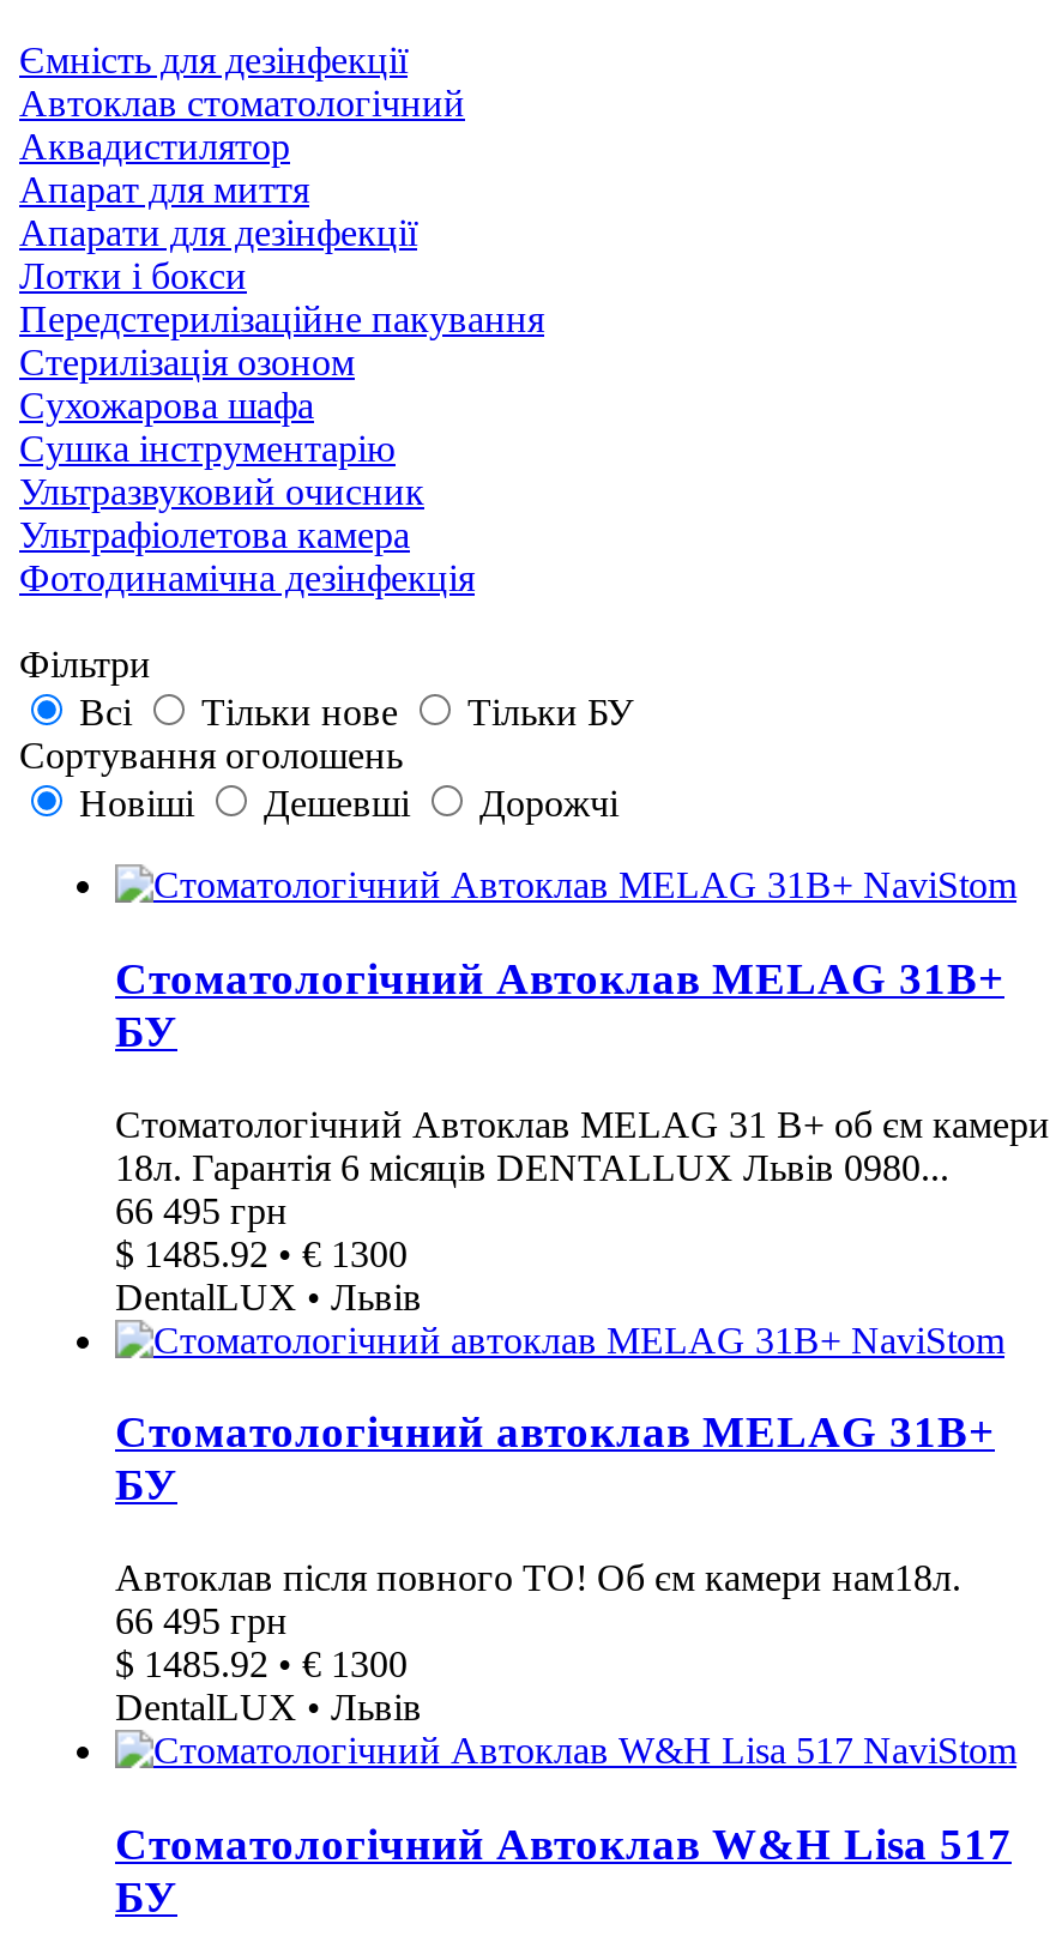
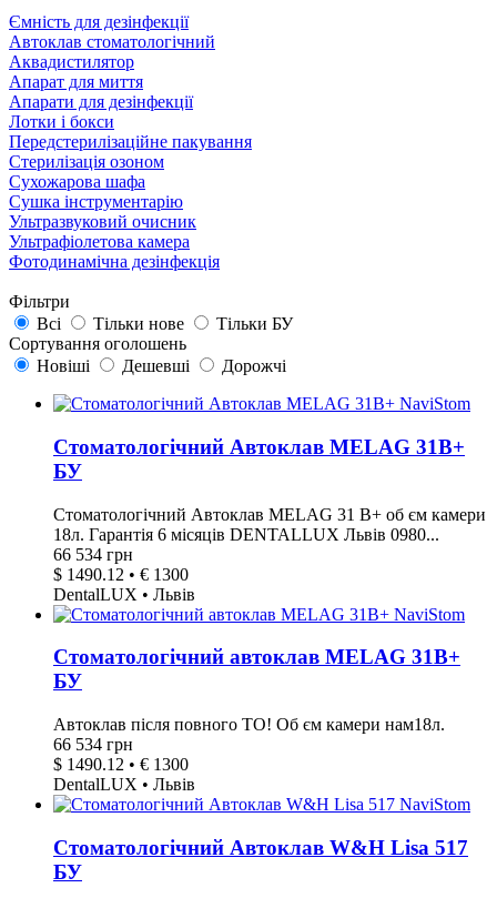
[115,1190,288,1231] 66 495 грн -> [53,545,133,564] 66 534 грн
[115,1233,408,1274] $ 1485.92 • € 1300 -> [53,565,189,584] $ 1490.12 • € 1300
[115,1601,288,1642] 66 495 грн -> [53,735,133,754] 66 534 грн
[115,1644,408,1685] $ 1485.92 • € 1300 -> [53,755,189,774] $ 1490.12 • € 1300

